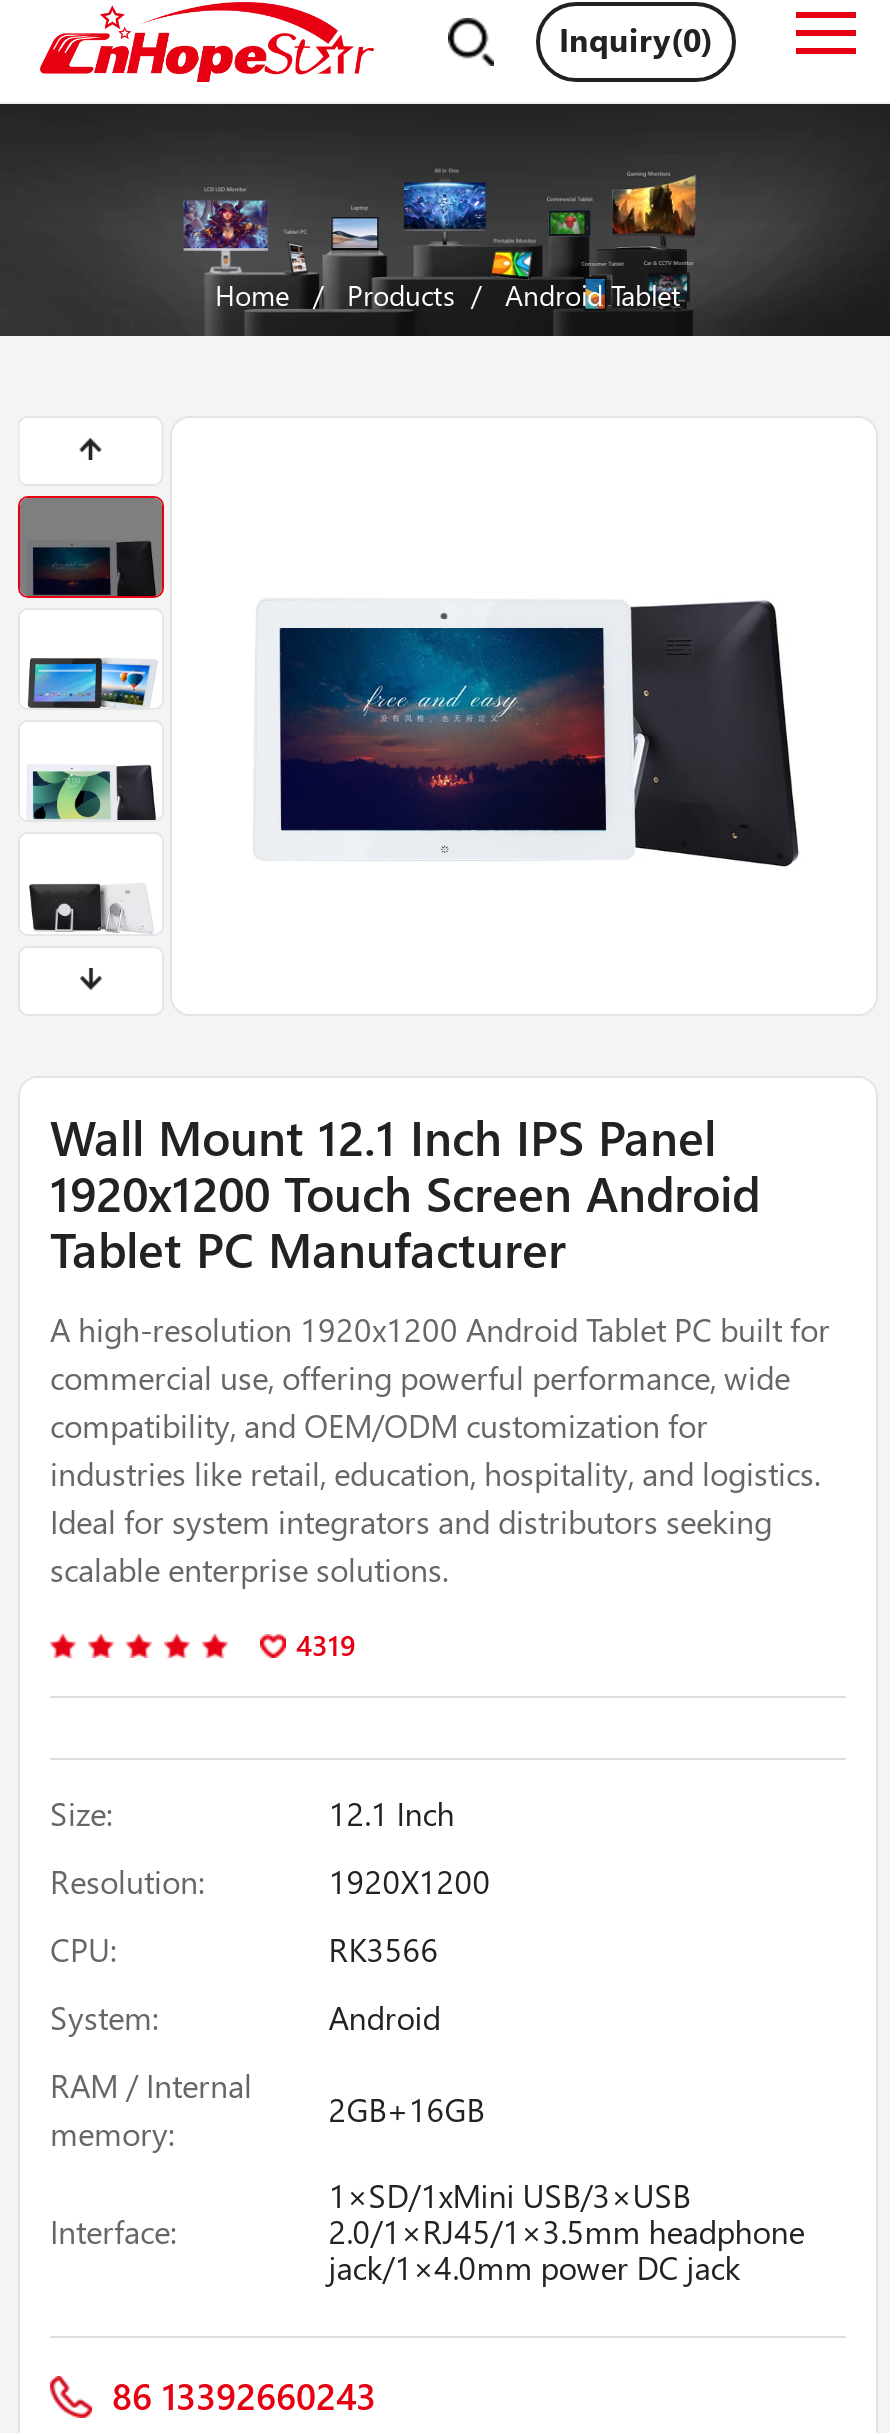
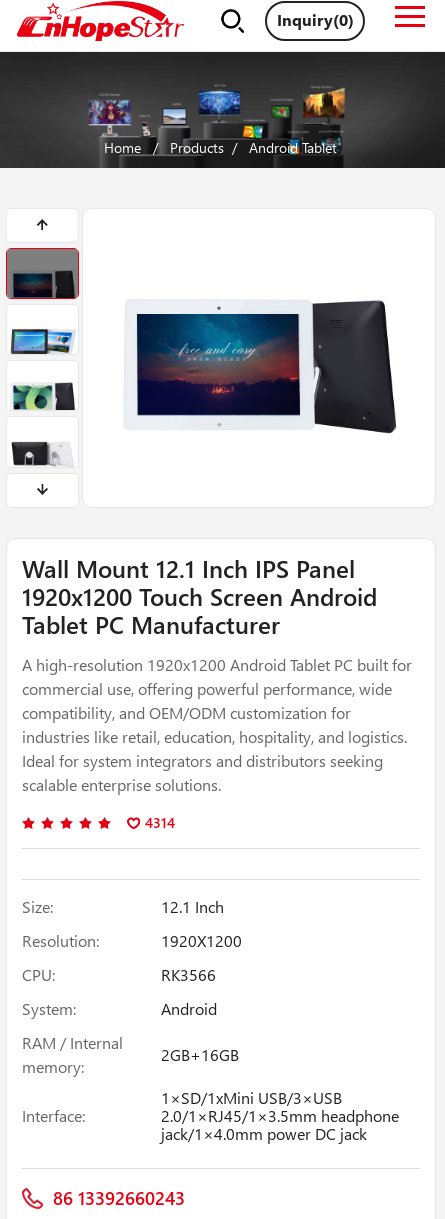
[296,1625,356,1663] 4319 -> [145,813,175,832] 4314

